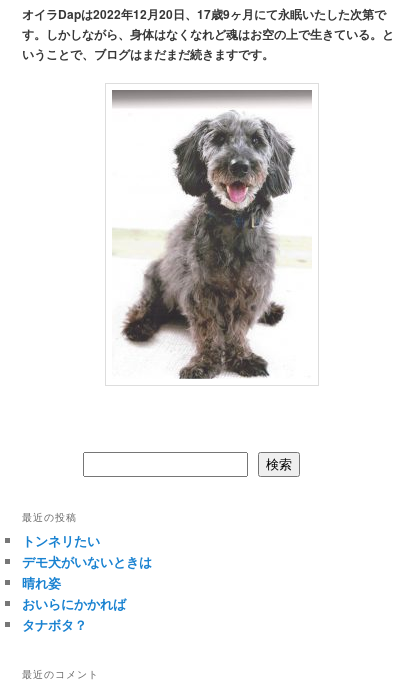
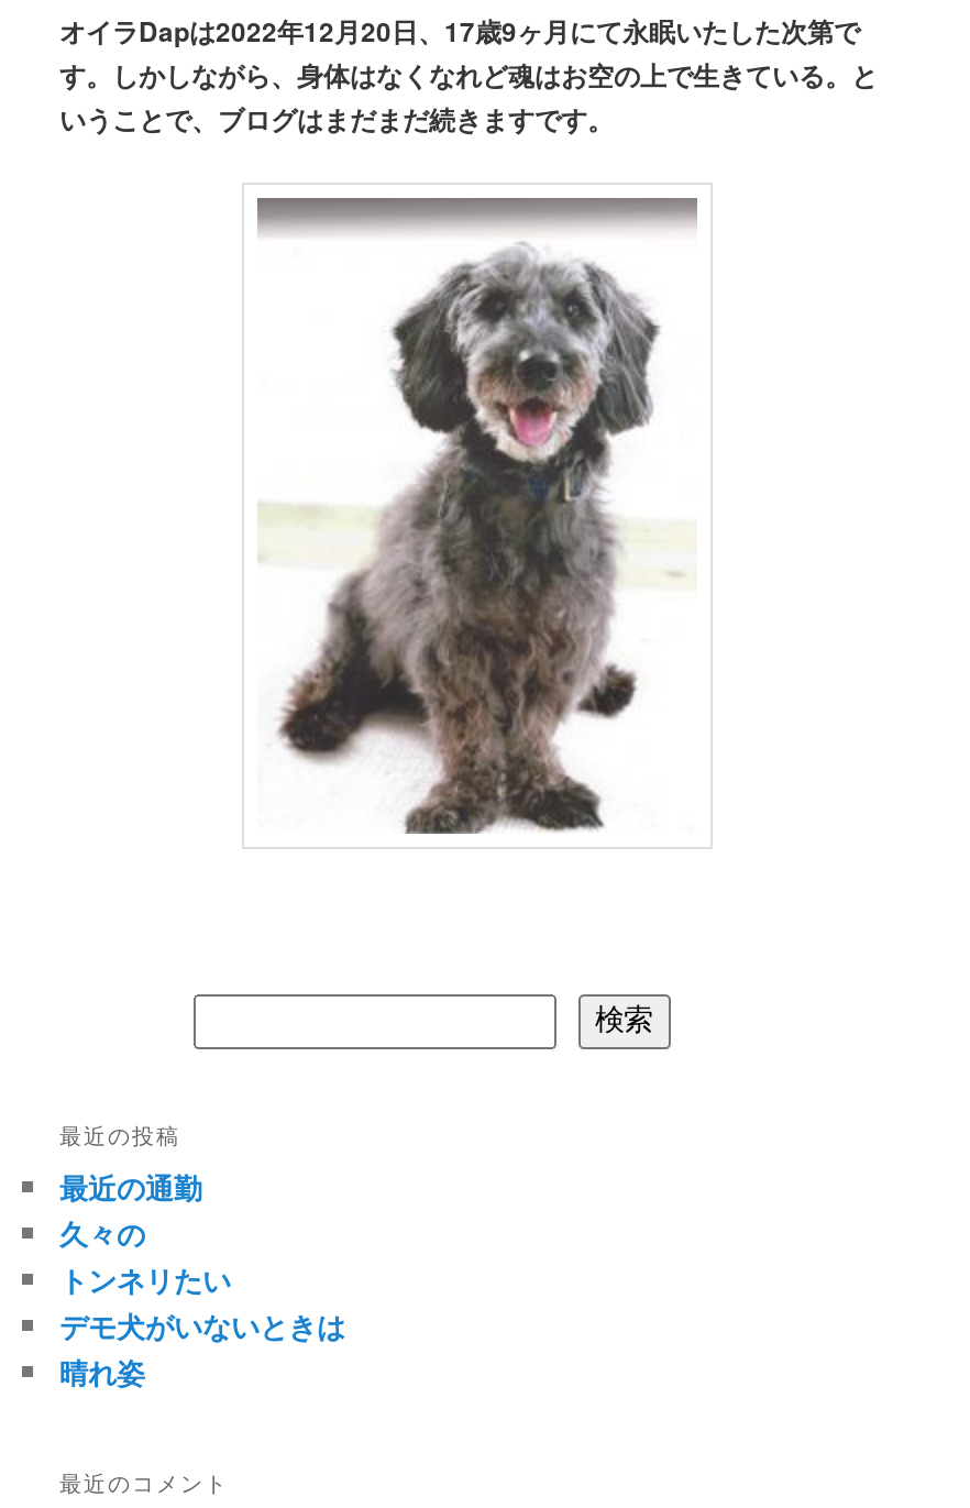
none -> [59,1166,202,1254] 最近の通勤 | 久々の
moved [22,531,152,592] -> [59,1259,345,1393]: トンネリたい | デモ犬がいないときは | 晴れ姿
[22,594,126,634] おいらにかかれば | タナボタ？ -> none

